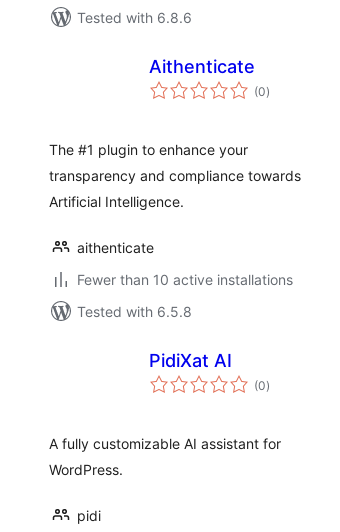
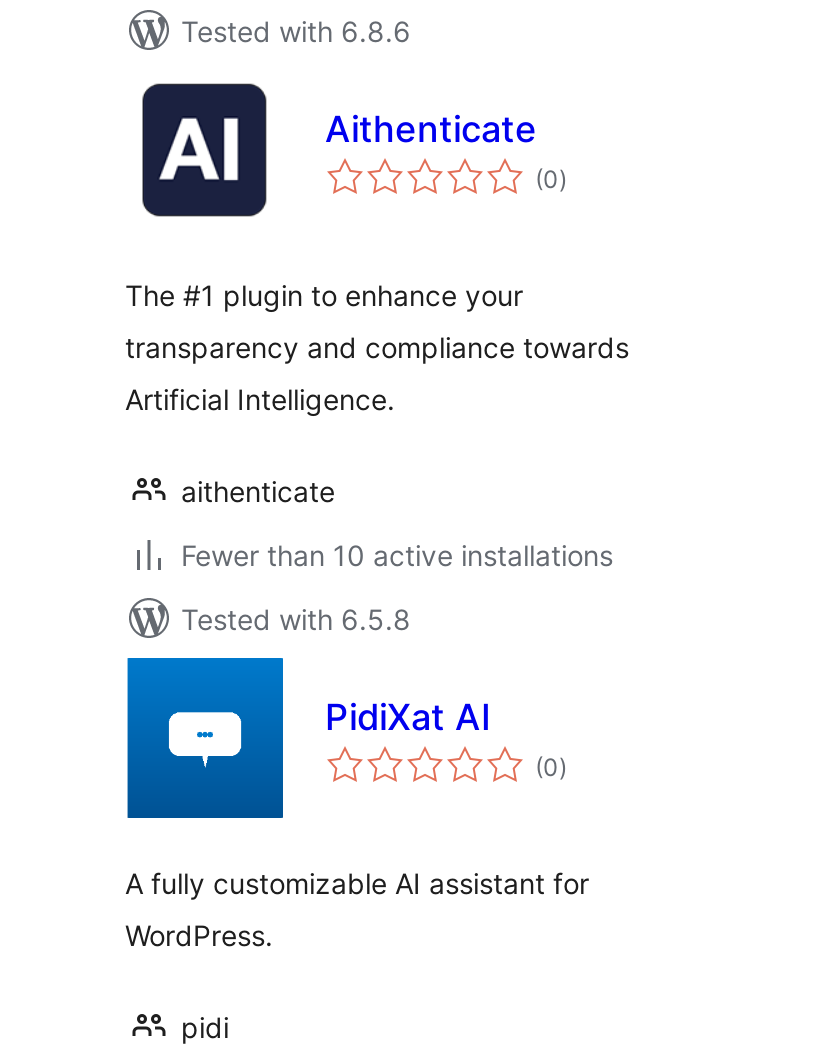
none -> [141,82,269,218] [image]
none -> [125,656,285,820] [image]

